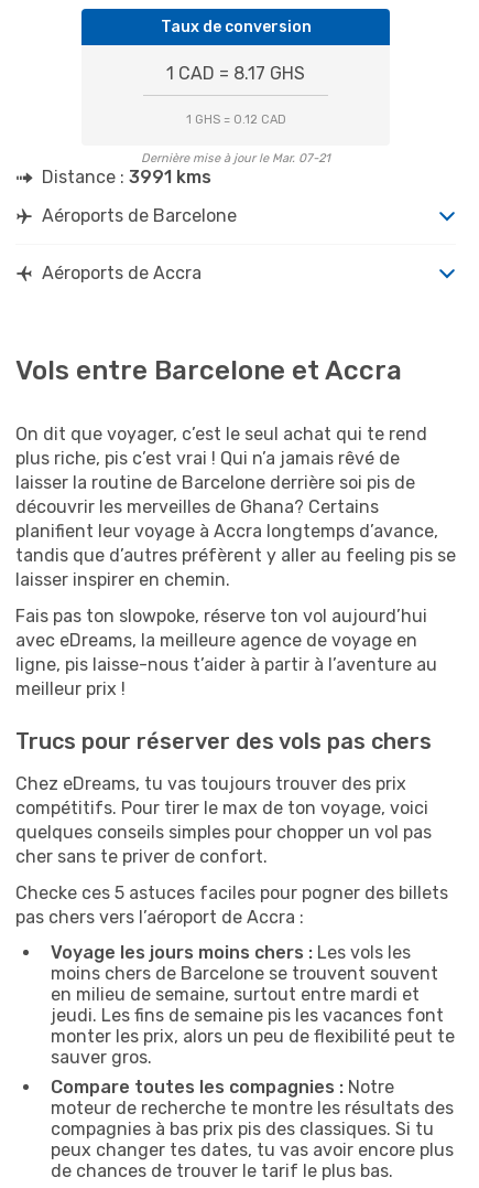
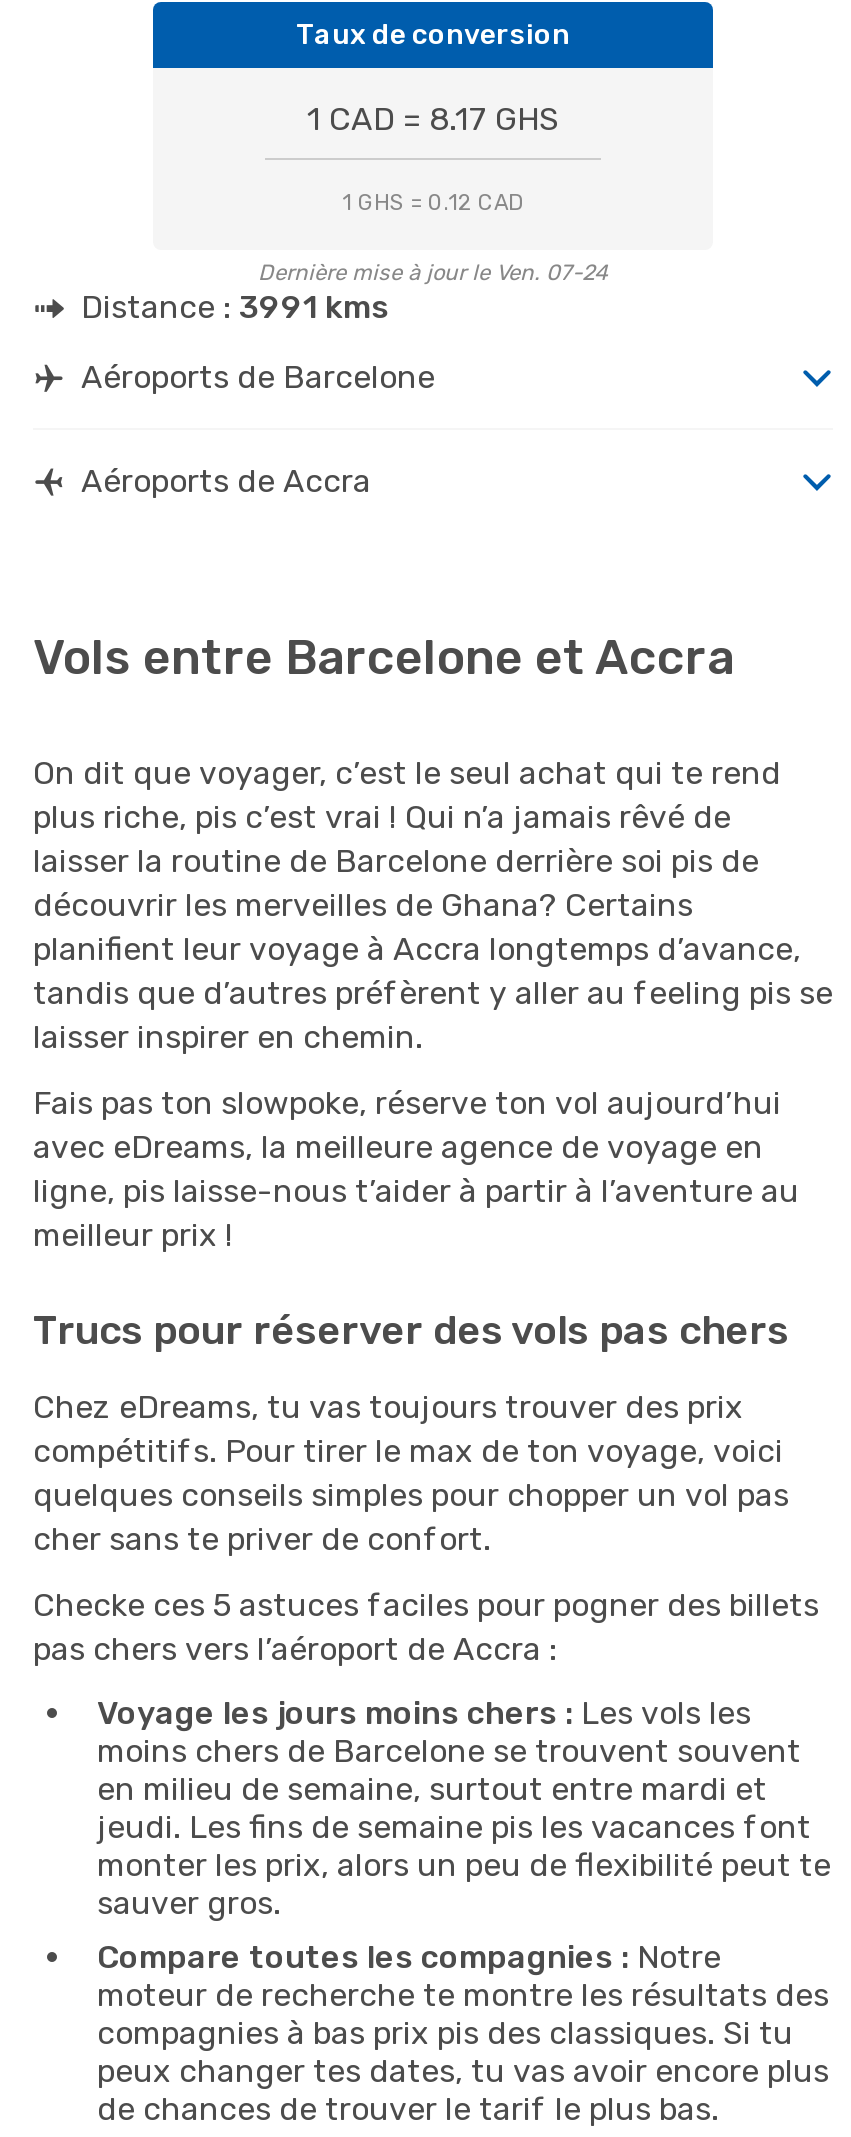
[141,151,330,165] Dernière mise à jour le Mar. 07-21 -> [258,260,608,286] Dernière mise à jour le Ven. 07-24

